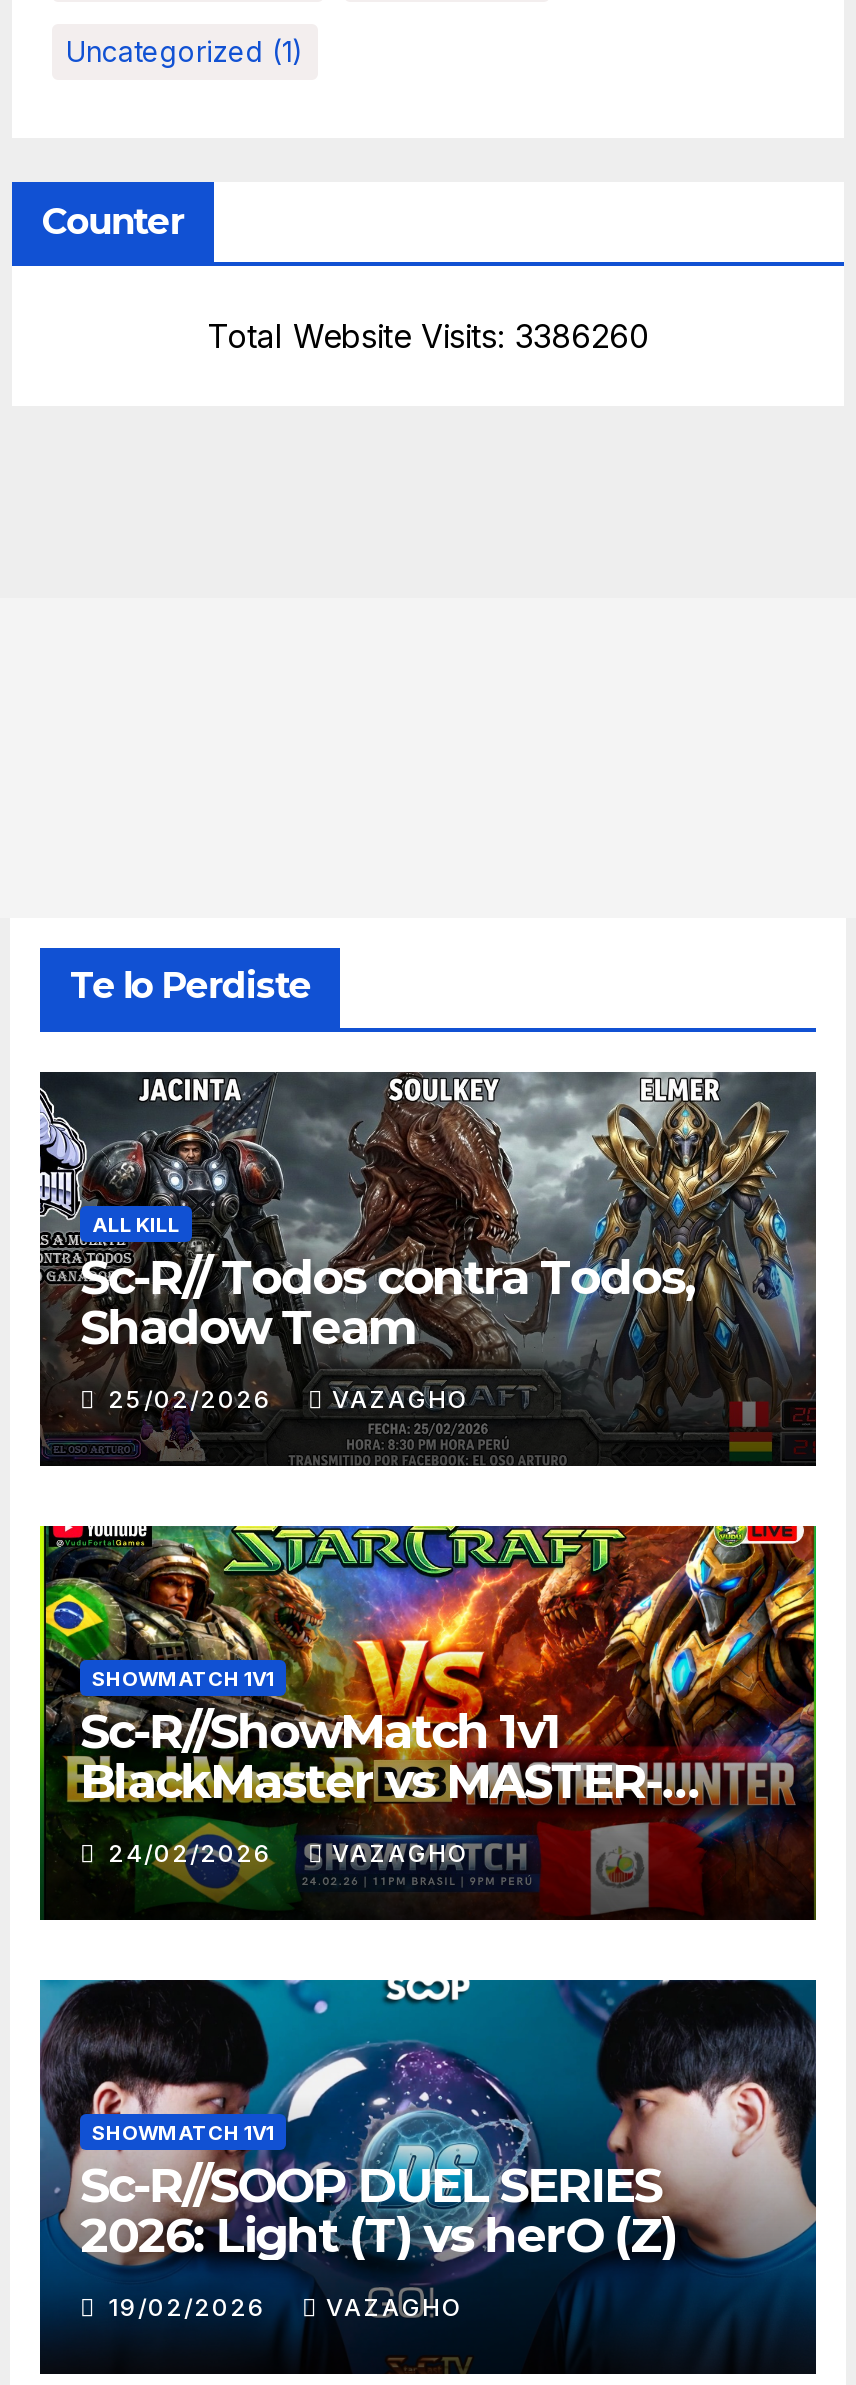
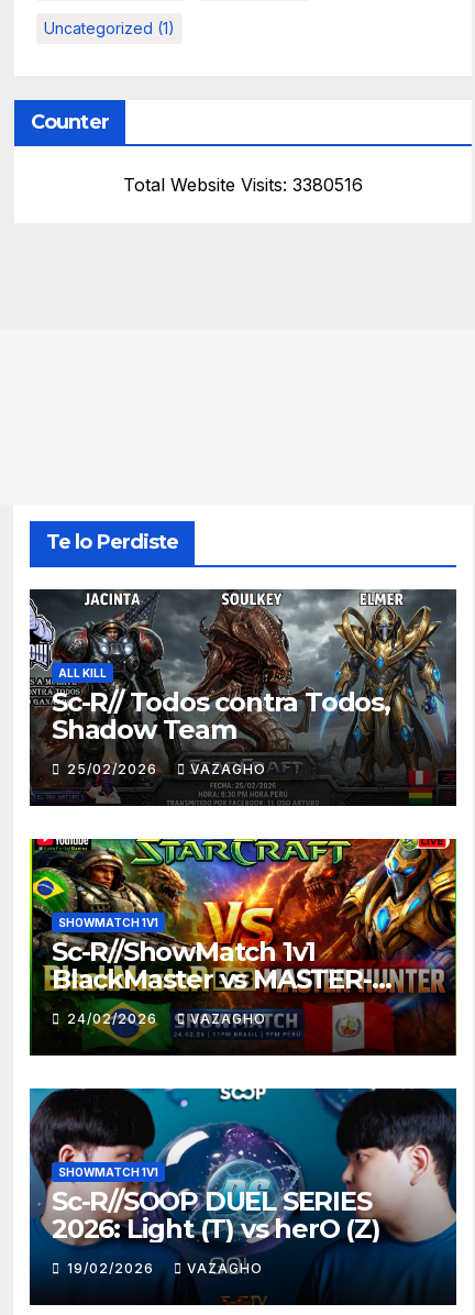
[207,315,649,355] Total Website Visits: 3386260 -> [123,173,363,195] Total Website Visits: 3380516

